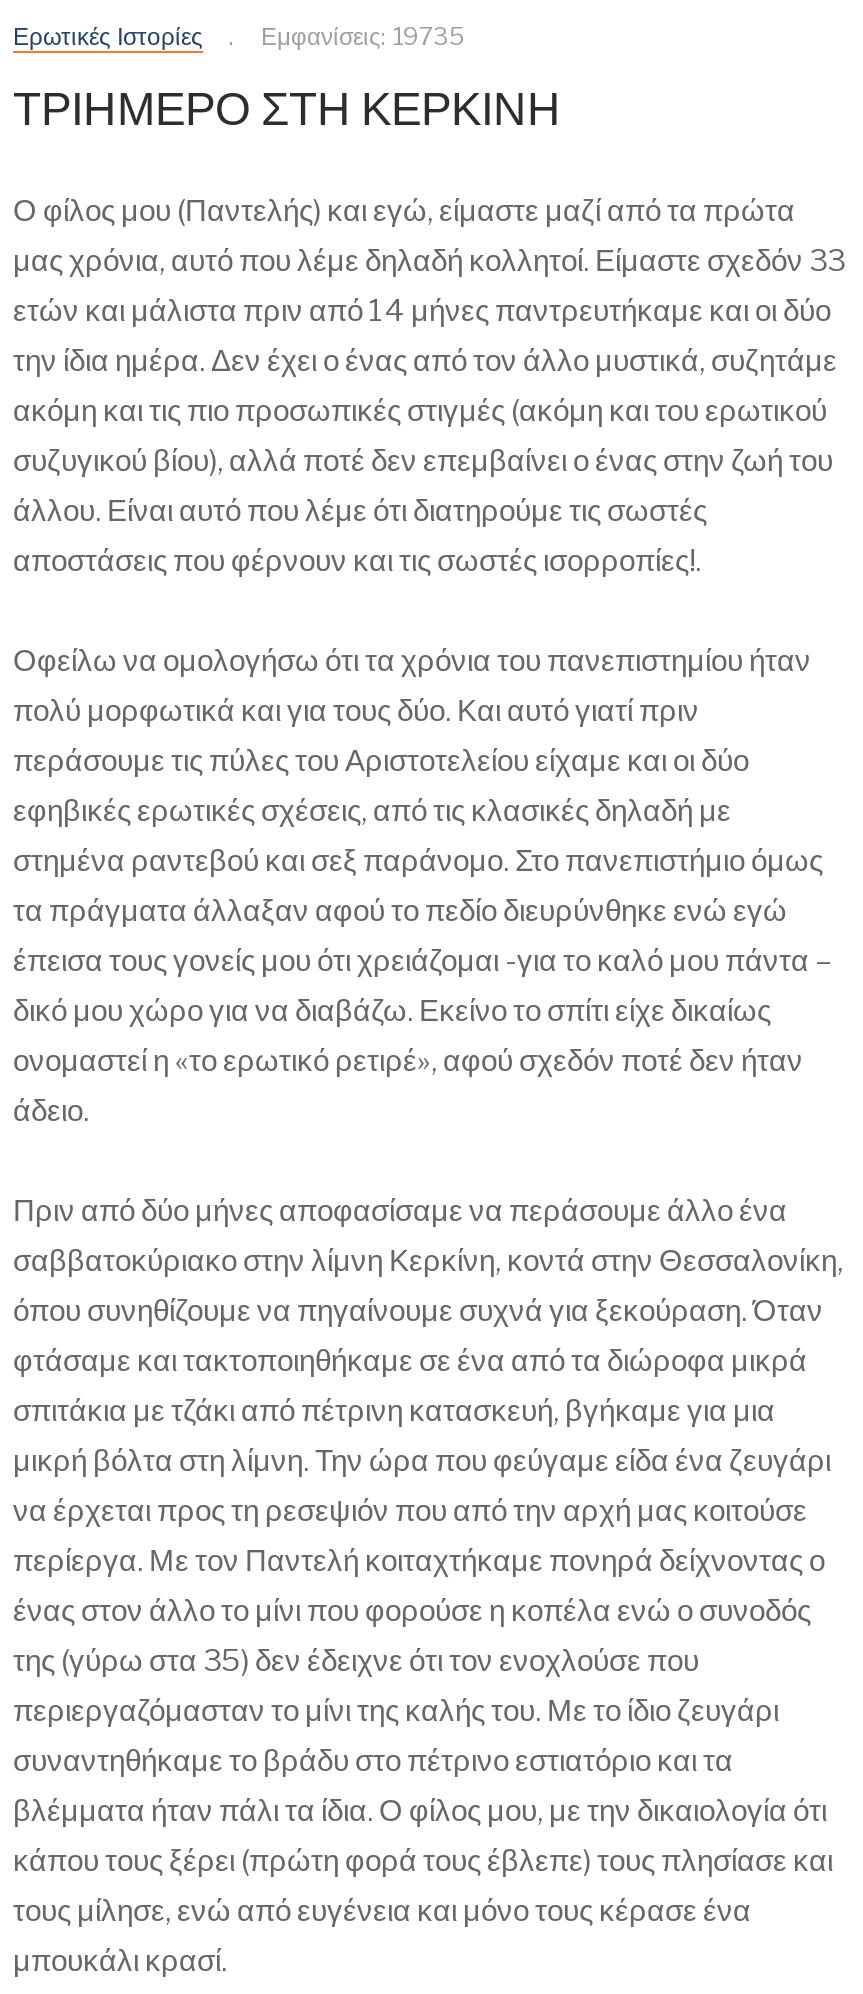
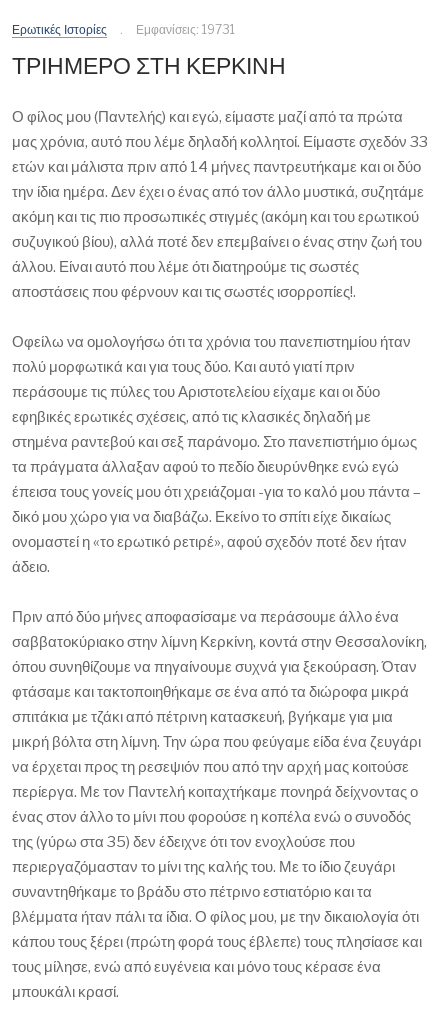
[13,20,465,50] Ερωτικές Ιστορίες Εμφανίσεις: 19735 -> [12,22,235,37] Ερωτικές Ιστορίες Εμφανίσεις: 19731

